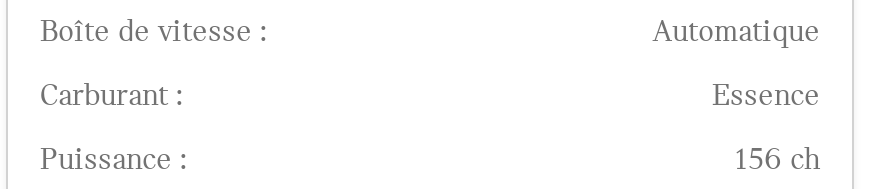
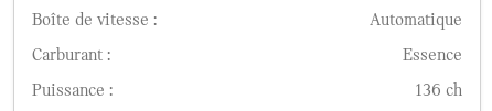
[734,141,820,177] 156 ch -> [415,80,462,100] 136 ch

